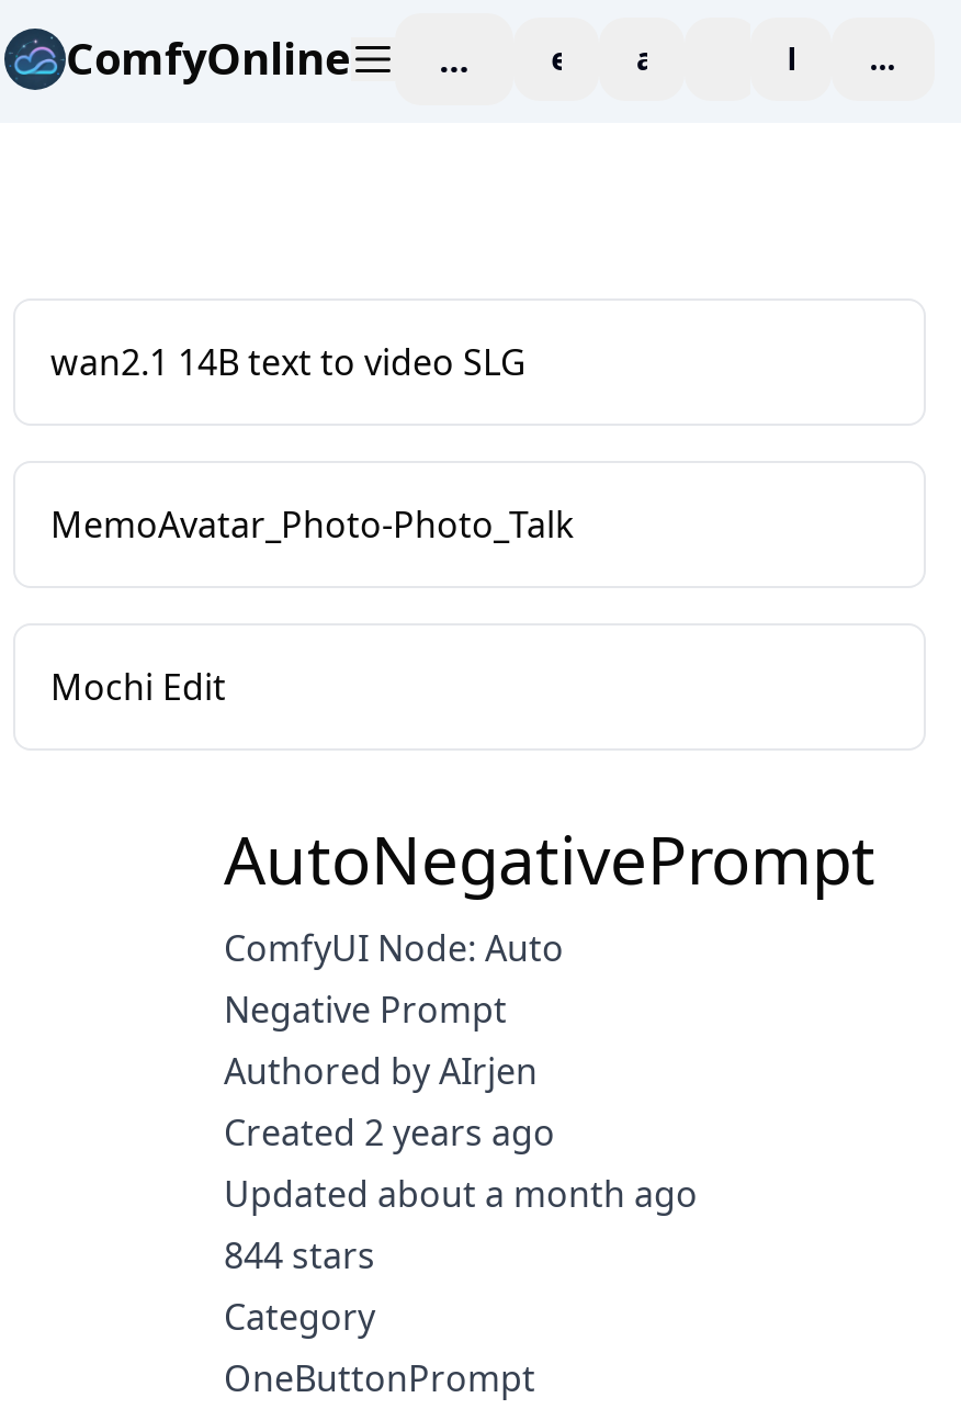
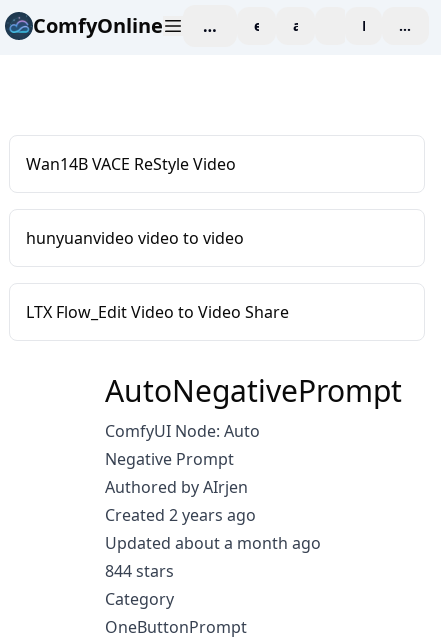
[50,338,527,386] wan2.1 14B text to video SLG -> [26,153,236,175] Wan14B VACE ReStyle Video
[50,500,575,549] MemoAvatar_Photo-Photo_Talk -> [26,227,244,249] hunyuanvideo video to video
[50,663,226,711] Mochi Edit -> [26,301,289,323] LTX Flow_Edit Video to Video Share

